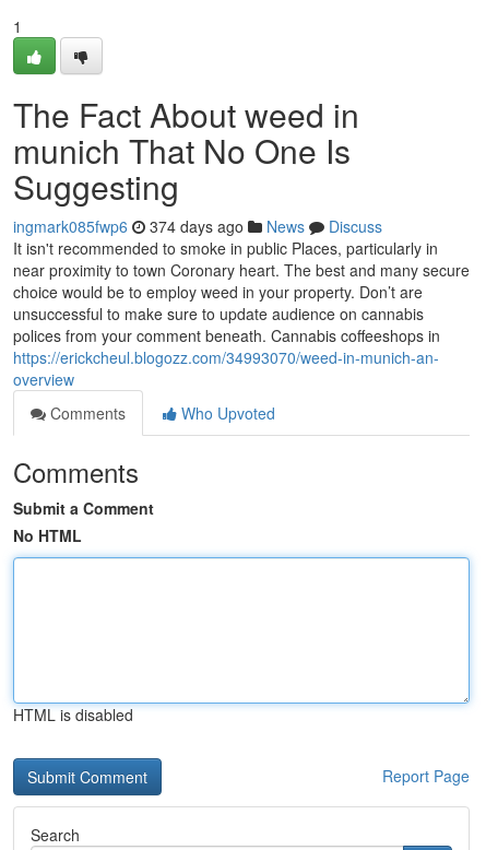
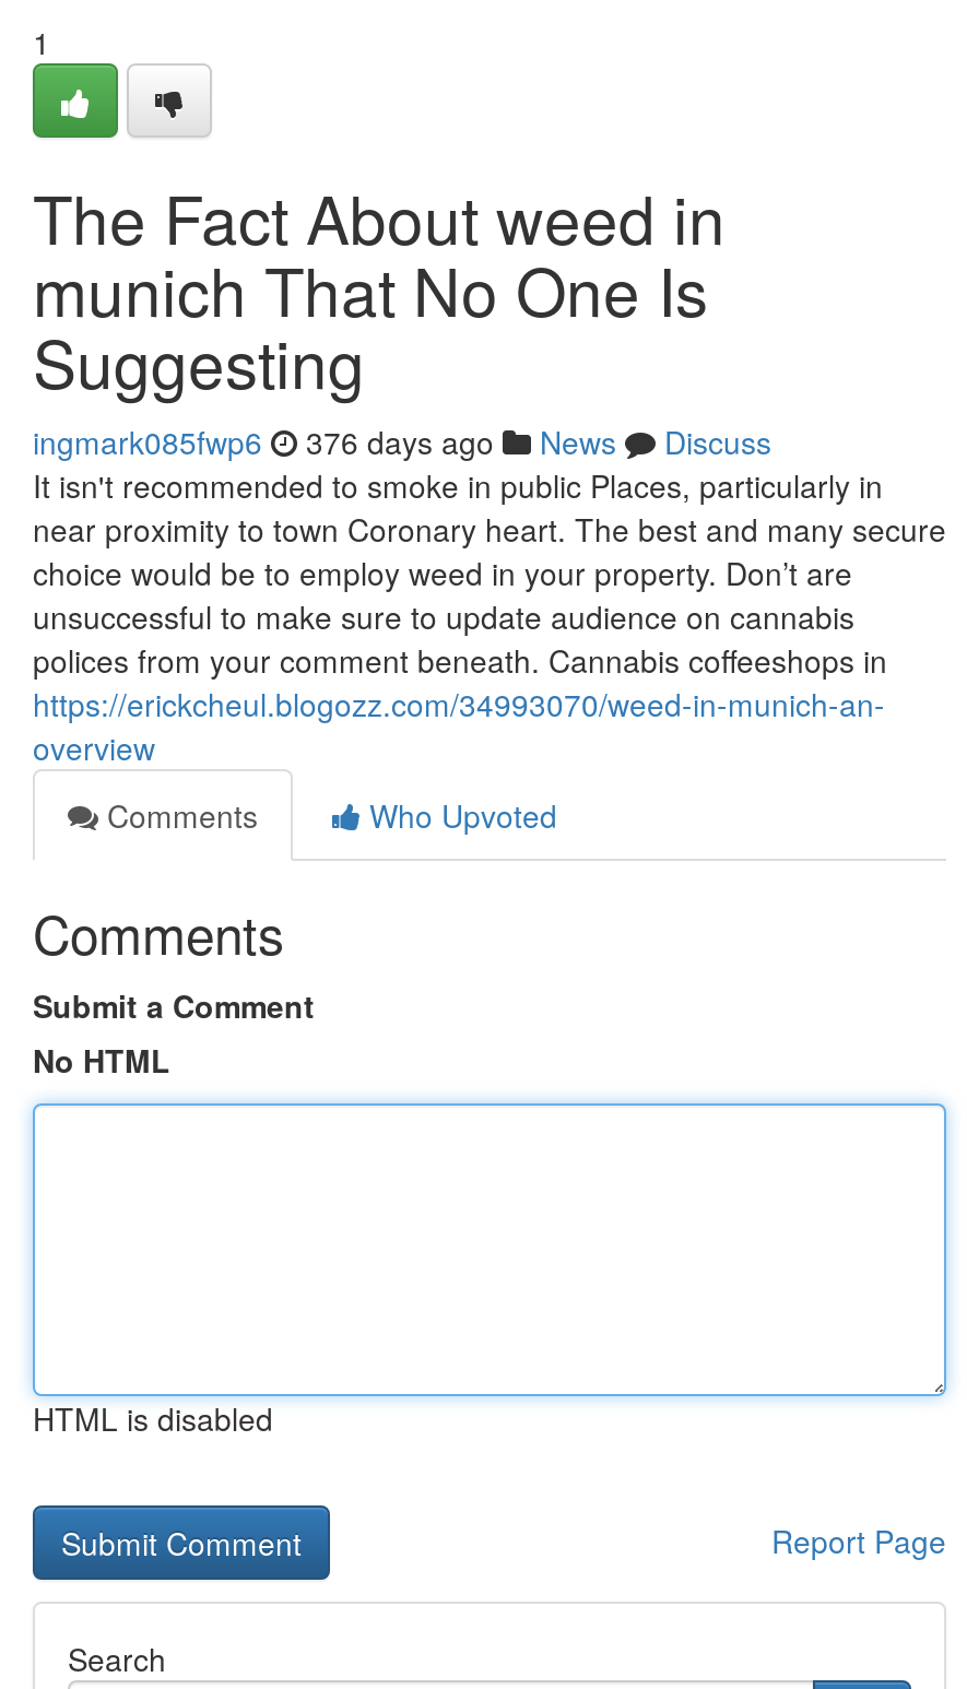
[13,215,382,237] ingmark085fwp6 374 days ago News Discuss -> [33,420,771,463] ingmark085fwp6 376 days ago News Discuss

